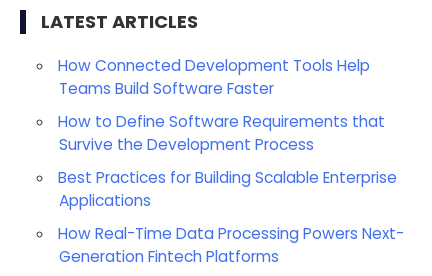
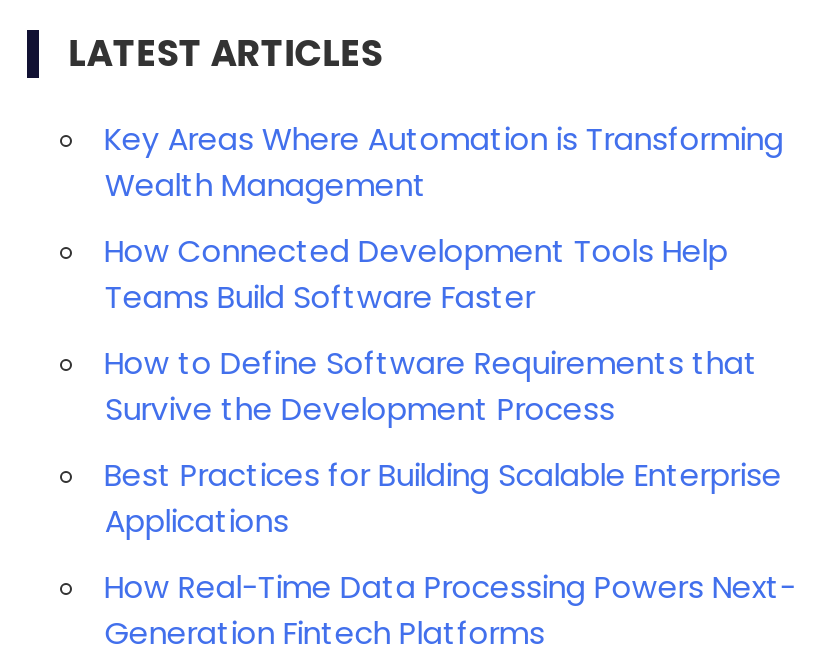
none -> [104,119,784,207] Key Areas Where Automation is Transforming | Wealth Management

